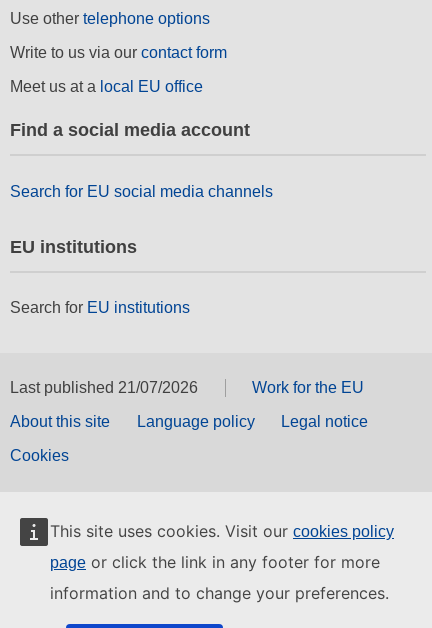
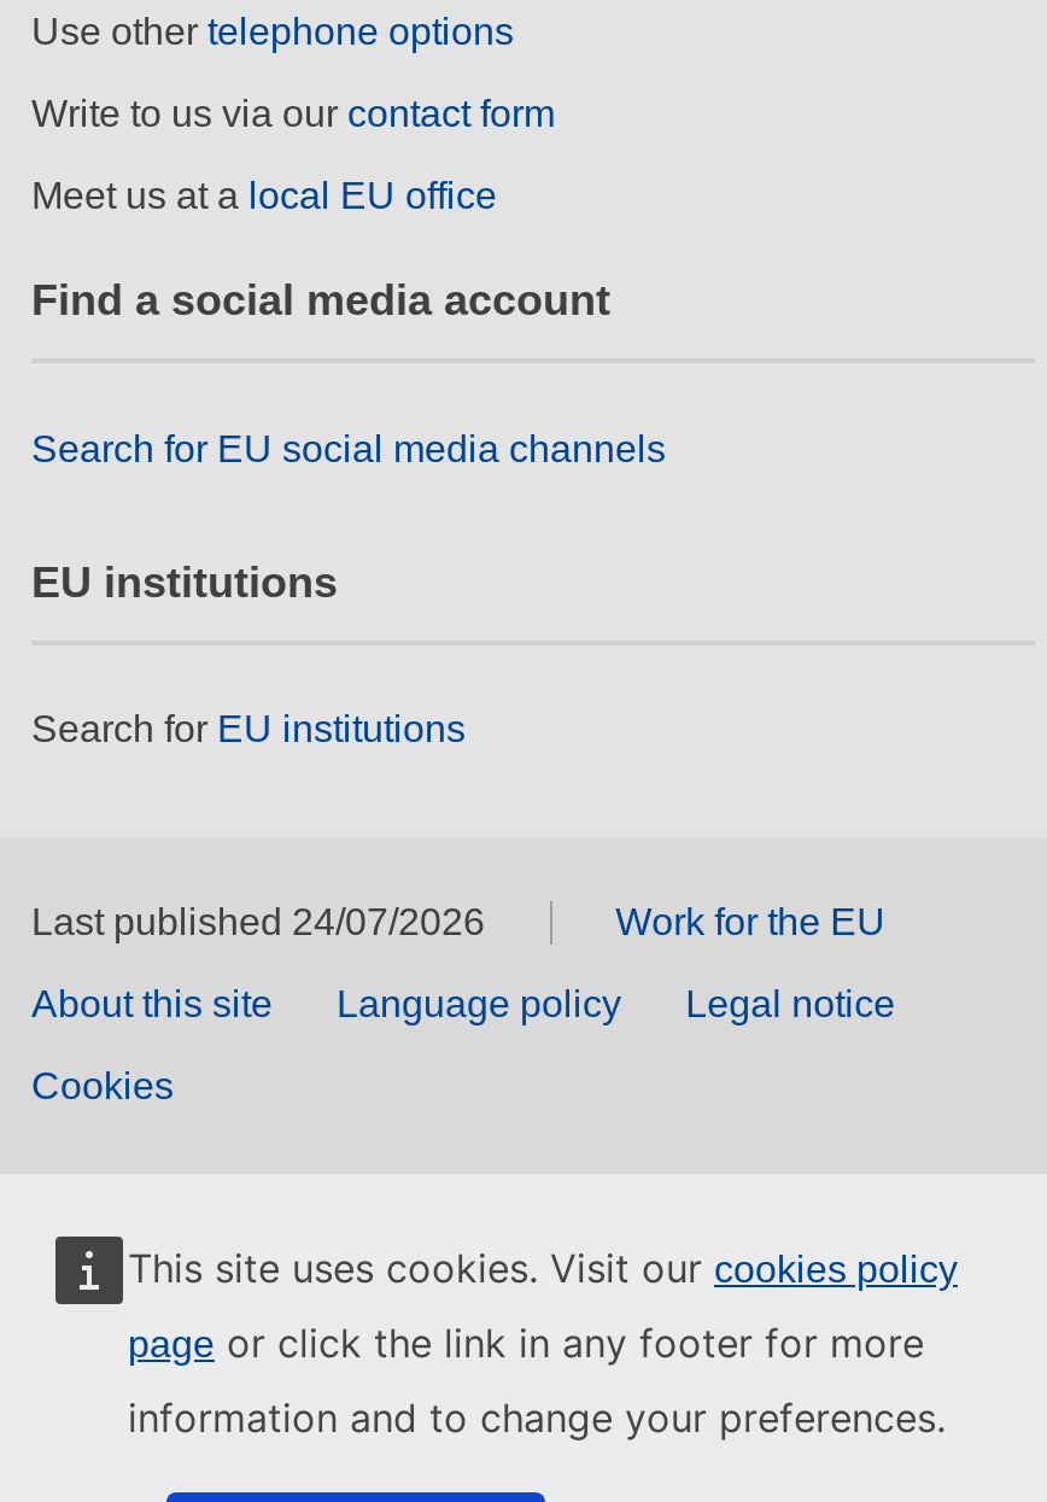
[10,379,198,396] Last published 21/07/2026 -> [31,902,485,943] Last published 24/07/2026

